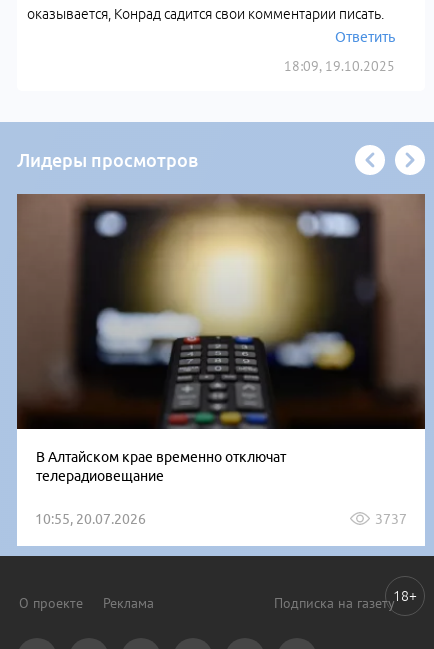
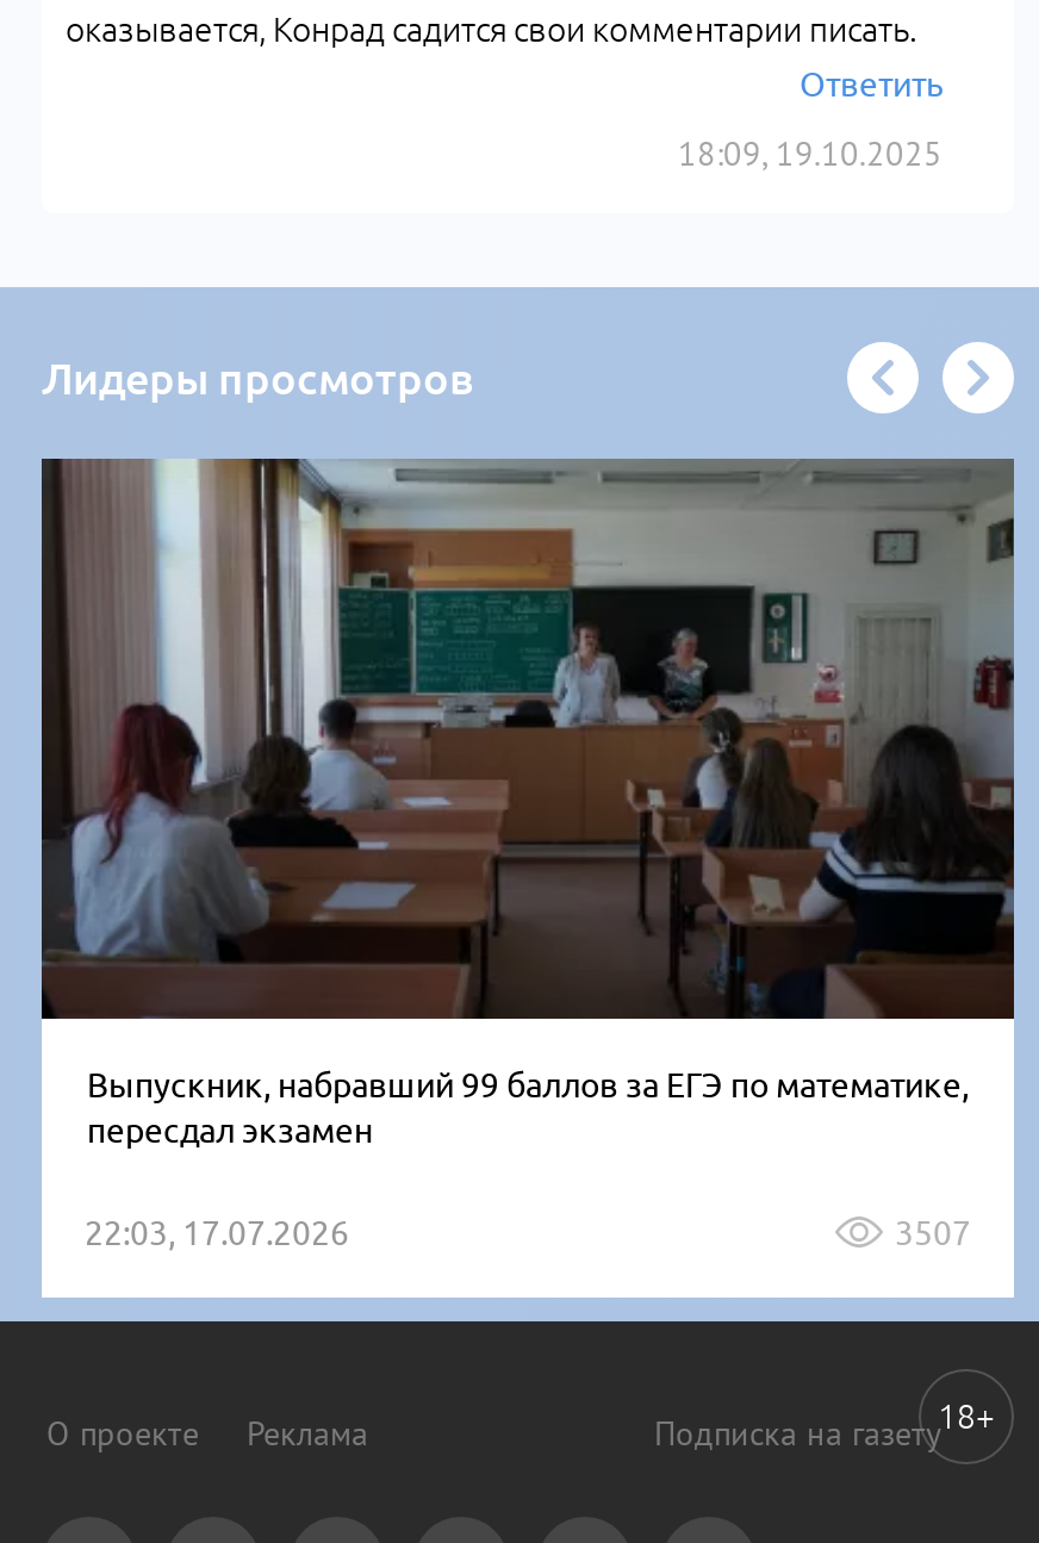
[17,193,425,484] [image] | В Алтайском крае временно отключат | телерадиовещание -> [42,459,1014,1149] [image] | Выпускник, набравший 99 баллов за ЕГЭ по математике, | пересдал экзамен
[35,511,407,527] 10:55, 20.07.2026 | 3737 -> [85,1213,971,1251] 22:03, 17.07.2026 | 3507

